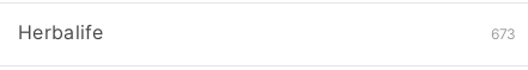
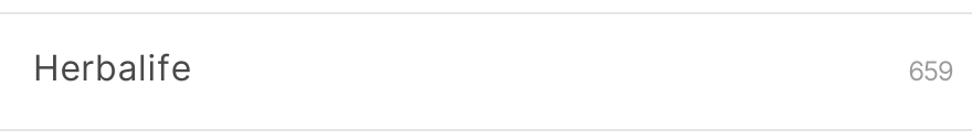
[491,25,516,43] 673 -> [908,54,952,87] 659

